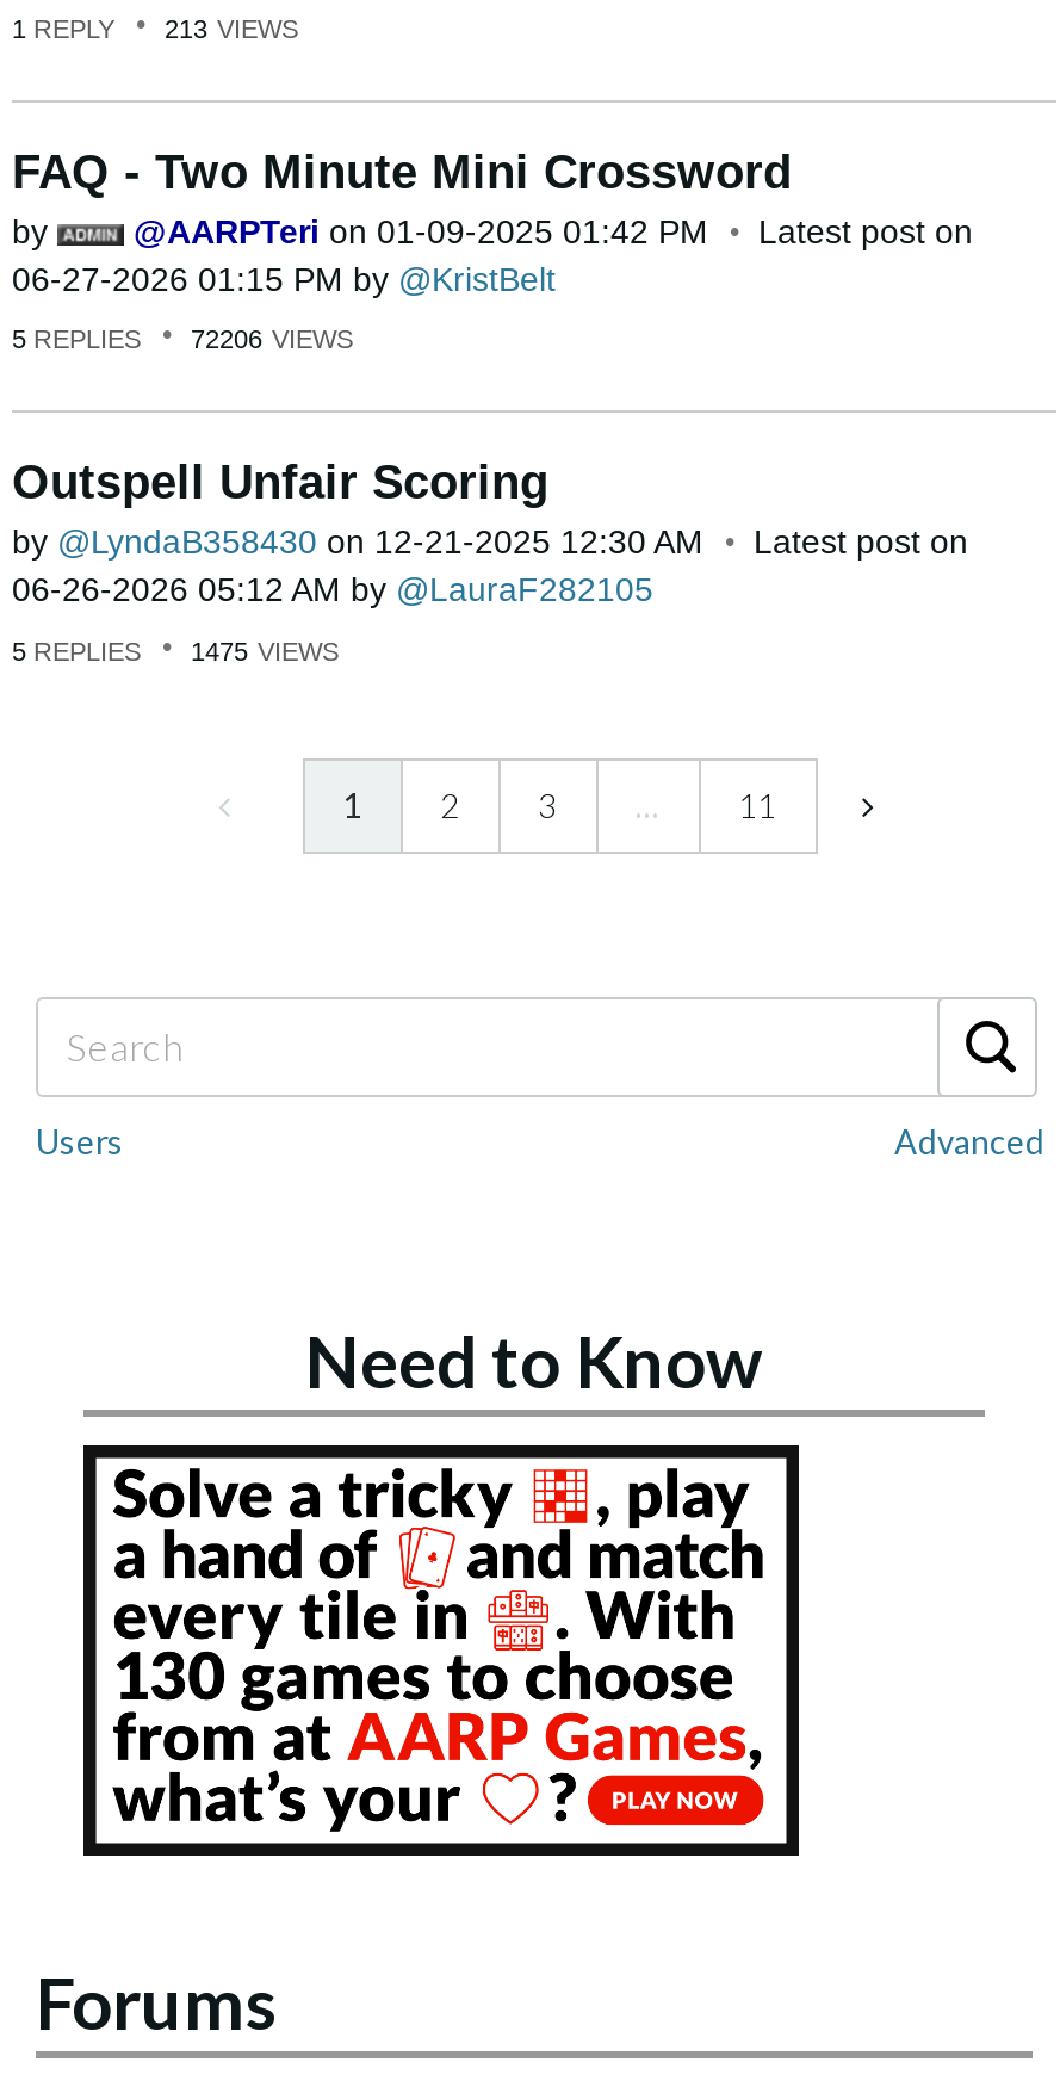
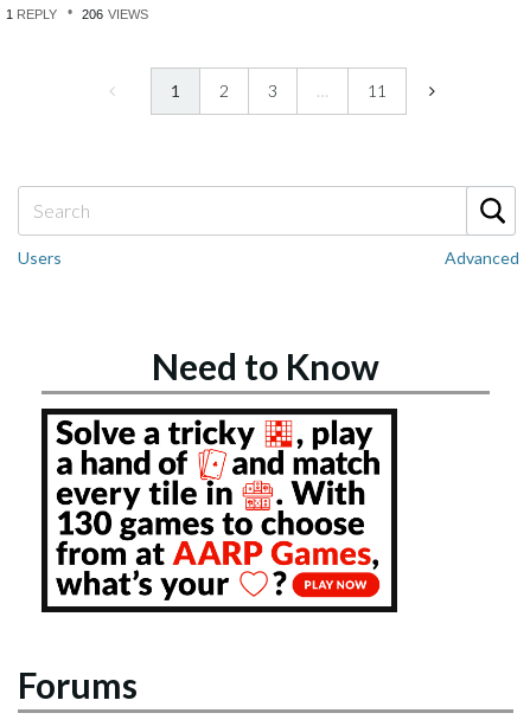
[12,14,973,665] 213 VIEWS | FAQ - Two Minute Mini Crossword | by | AARPTeri on 01-09-2025 01:42 PM | Latest post on | 06-27-2026 01:15 PM by | KristBelt | 5 REPLIES | 72206 VIEWS | Outspell Unfair Scoring | by | LyndaB358430 on 12-21-2025 12:30 AM | Latest post on | 06-26-2026 05:12 AM by | LauraF282105 | 5 REPLIES | 1475 VIEWS -> [82,7,148,21] 206 VIEWS

